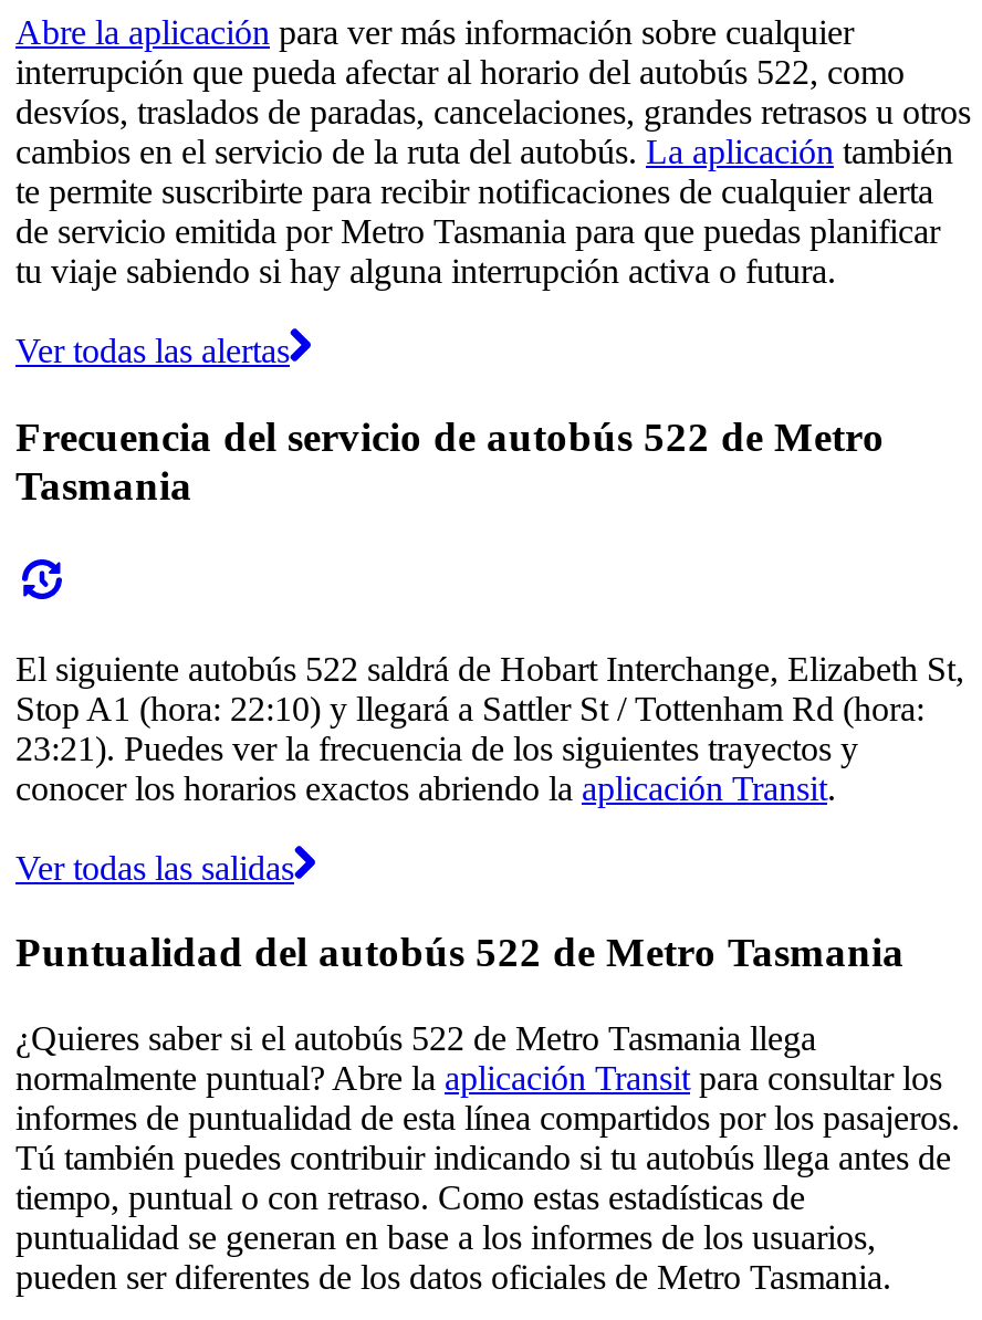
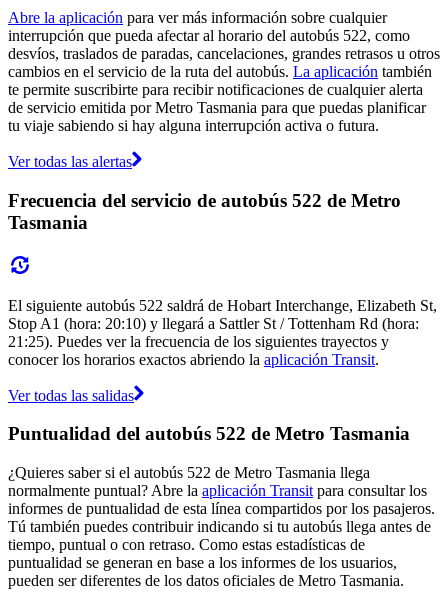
[15,689,924,726] Stop A1 (hora: 22:10) y llegará a Sattler St / Tottenham Rd (hora: -> [8,314,419,331] Stop A1 (hora: 20:10) y llegará a Sattler St / Tottenham Rd (hora:
[15,729,858,766] 23:21). Puedes ver la frecuencia de los siguientes trayectos y -> [8,332,389,349] 21:25). Puedes ver la frecuencia de los siguientes trayectos y

